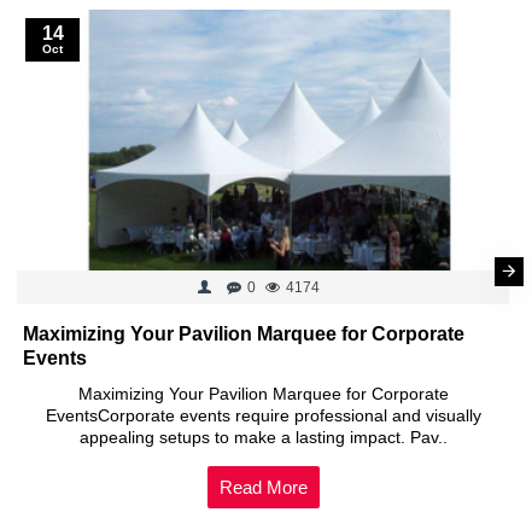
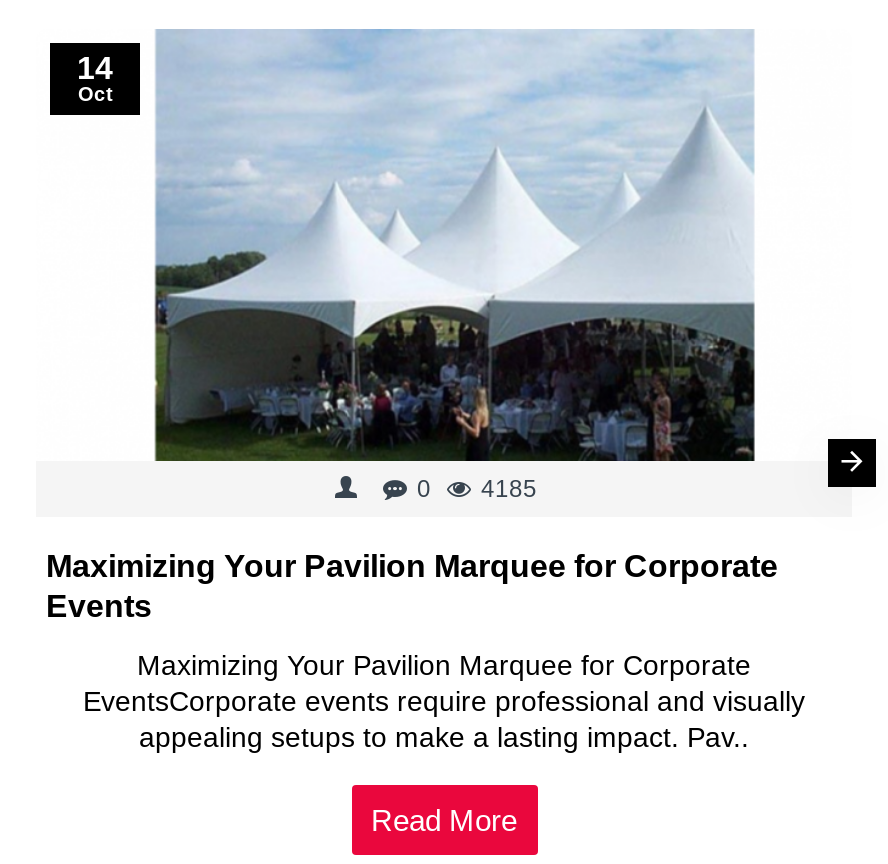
[247,279,319,296] 0 4174 -> [417,475,537,503] 0 4185

